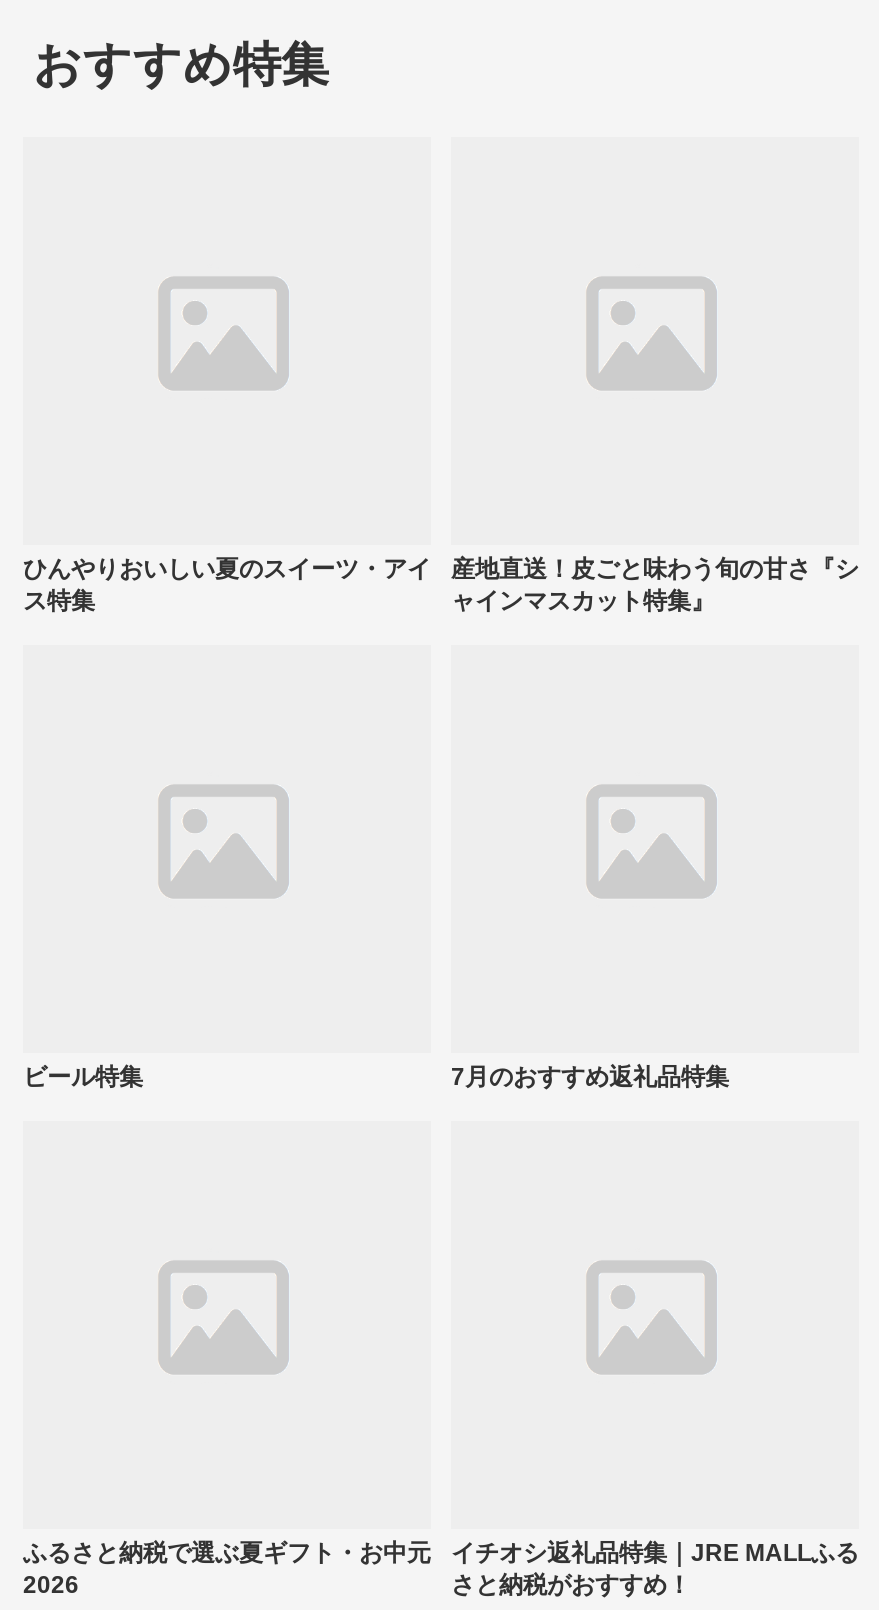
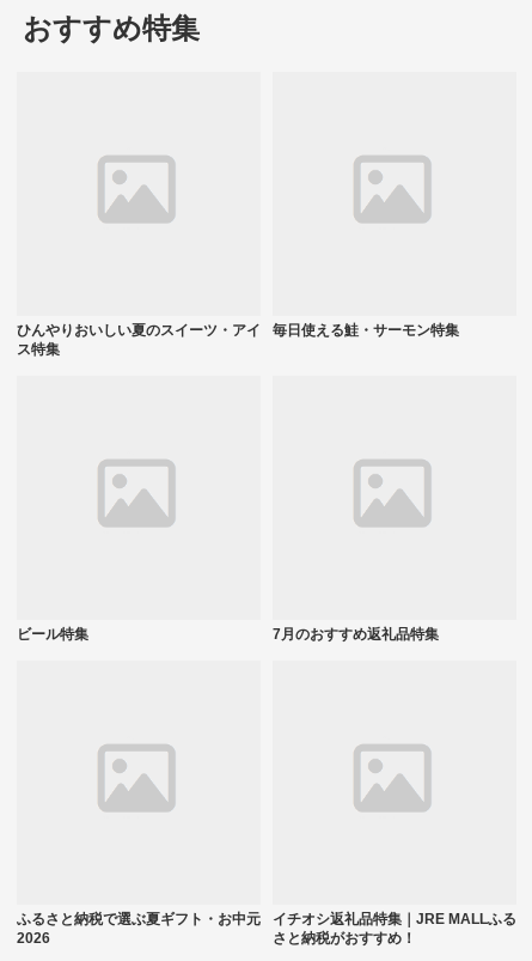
[451,554,859,614] 産地直送！皮ごと味わう旬の甘さ『シ | ャインマスカット特集』 -> [273,321,459,338] 毎日使える鮭・サーモン特集

